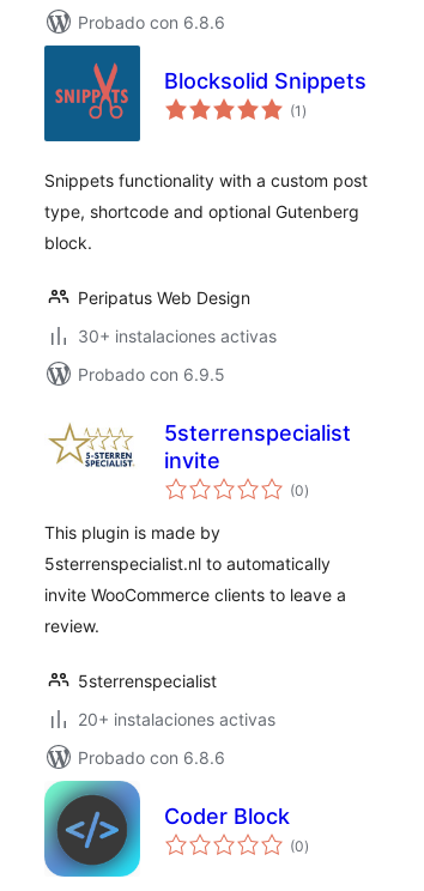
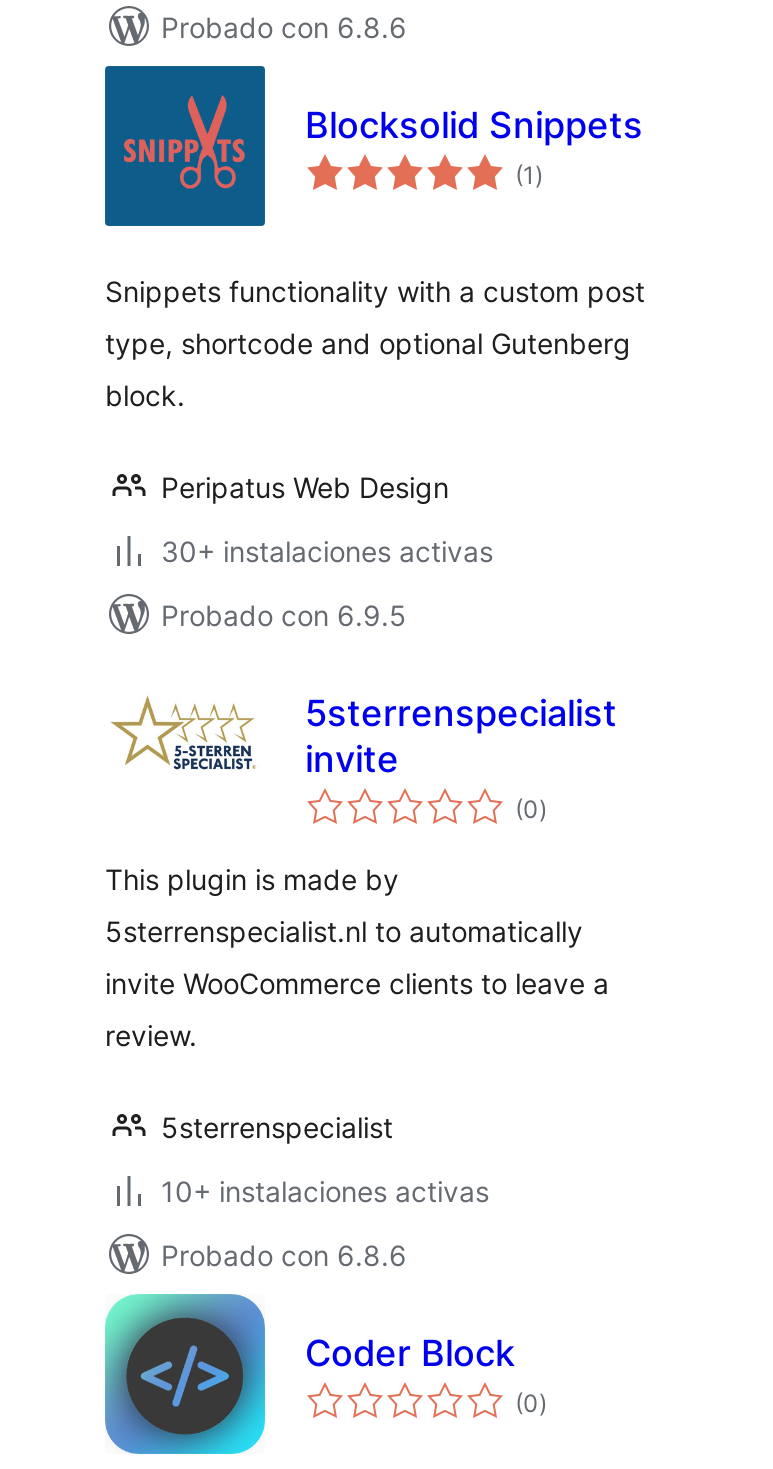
[78,709,275,729] 20+ instalaciones activas -> [161,1174,489,1208] 10+ instalaciones activas

